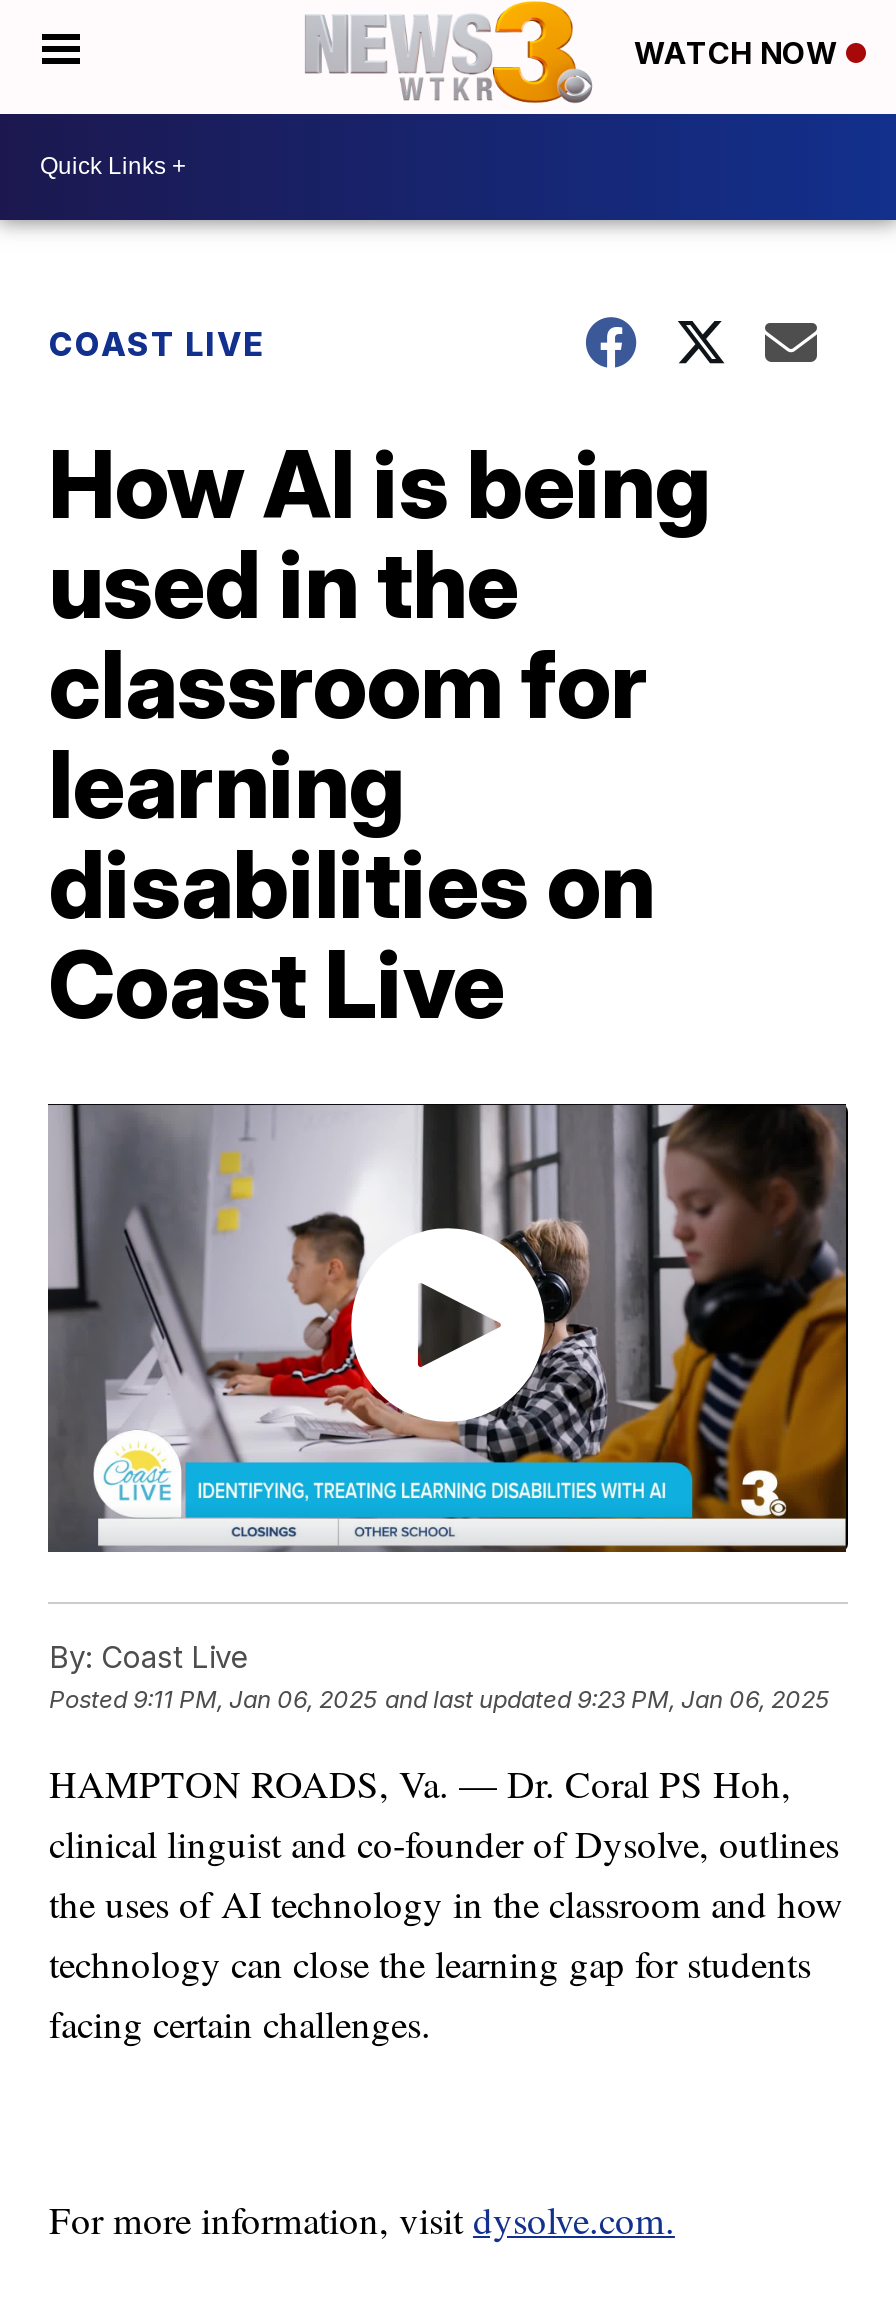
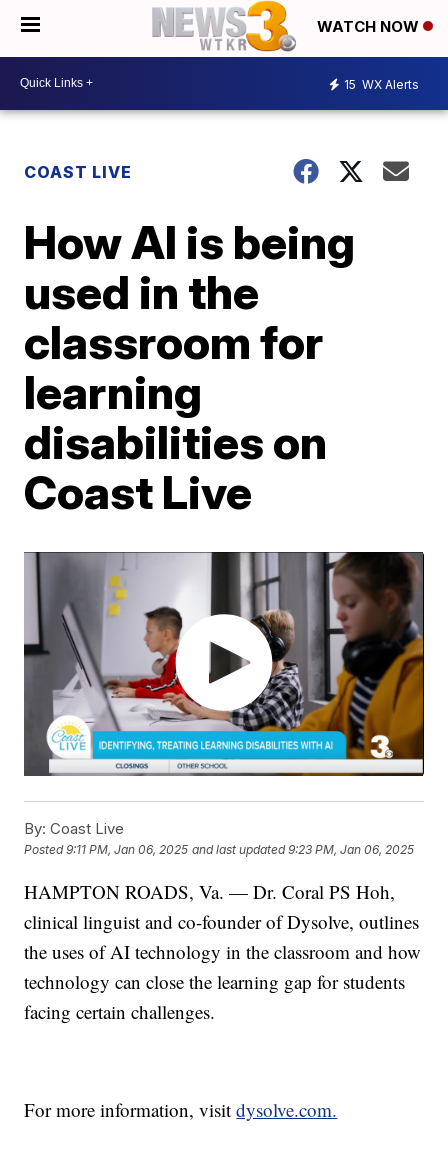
none -> [344,77,419,92] 15 WX Alerts

